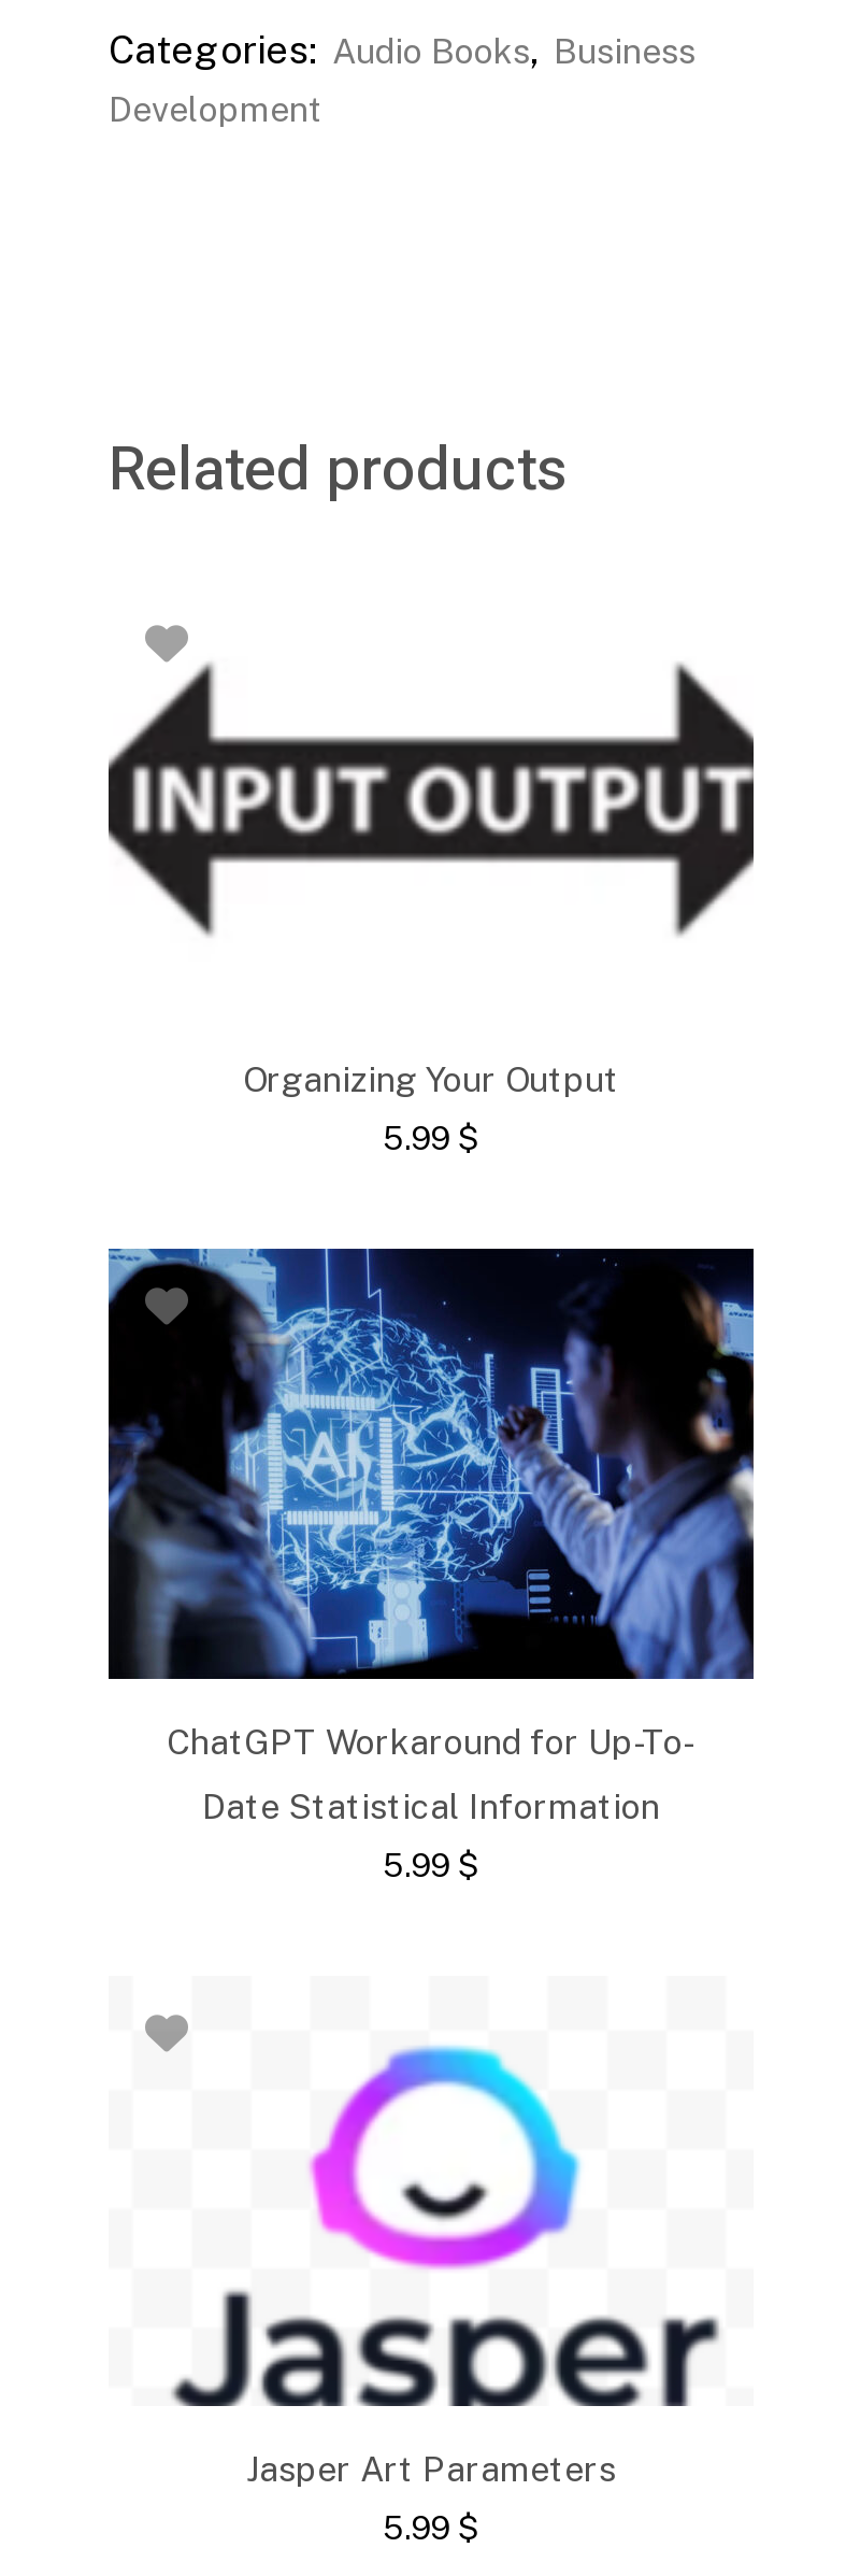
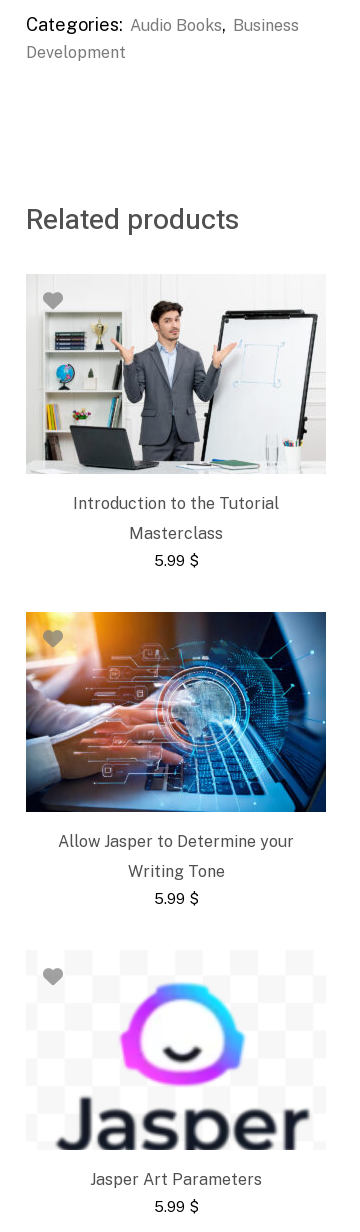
[106,642,756,950] [image] -> [26,299,326,474] [image]
[243,1060,619,1101] Organizing Your Output -> [73,494,279,543] Introduction to the Tutorial | Masterclass
[106,1247,756,1764] [image] | ChatGPT Workaround for Up-To- -> [25,611,327,851] [image] | Allow Jasper to Determine your
[202,1787,660,1828] Date Statistical Information -> [127,862,224,881] Writing Tone

